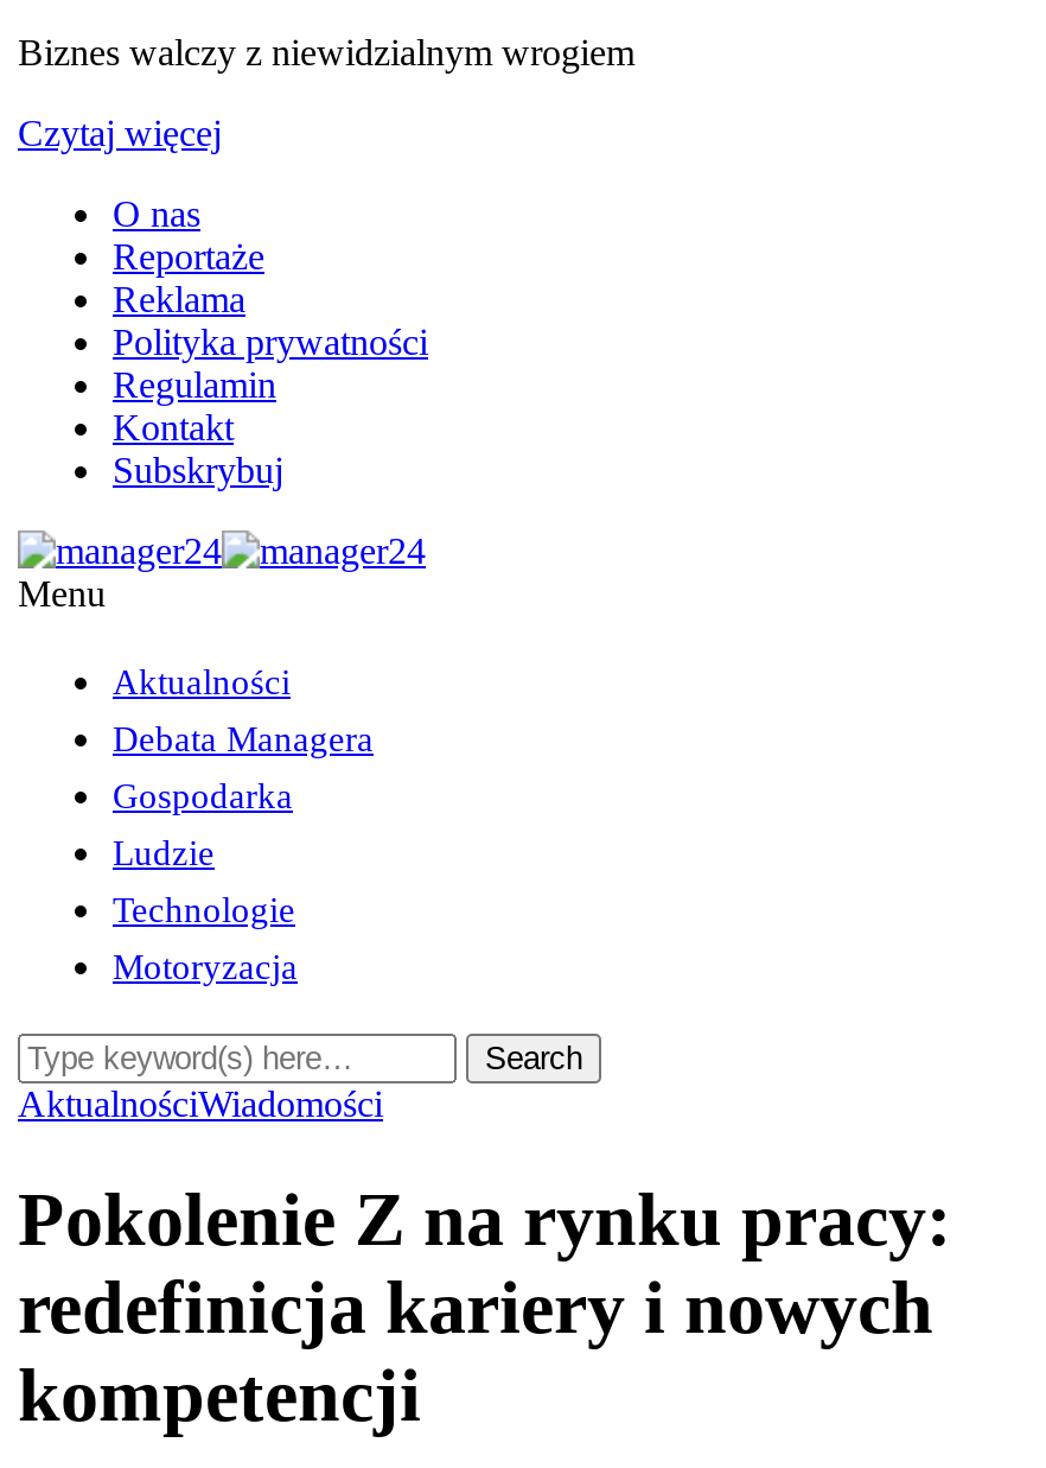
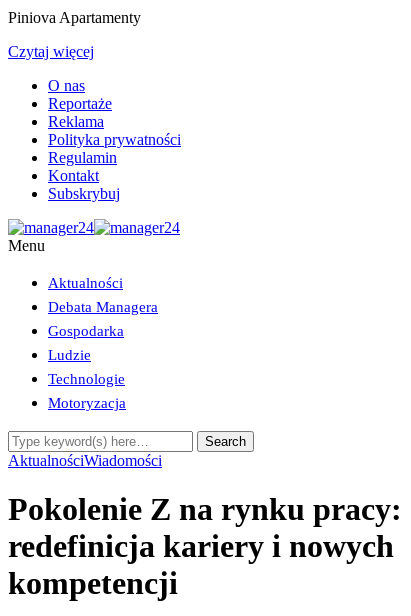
[18,32,634,72] Biznes walczy z niewidzialnym wrogiem -> [8,9,141,26] Piniova Apartamenty

